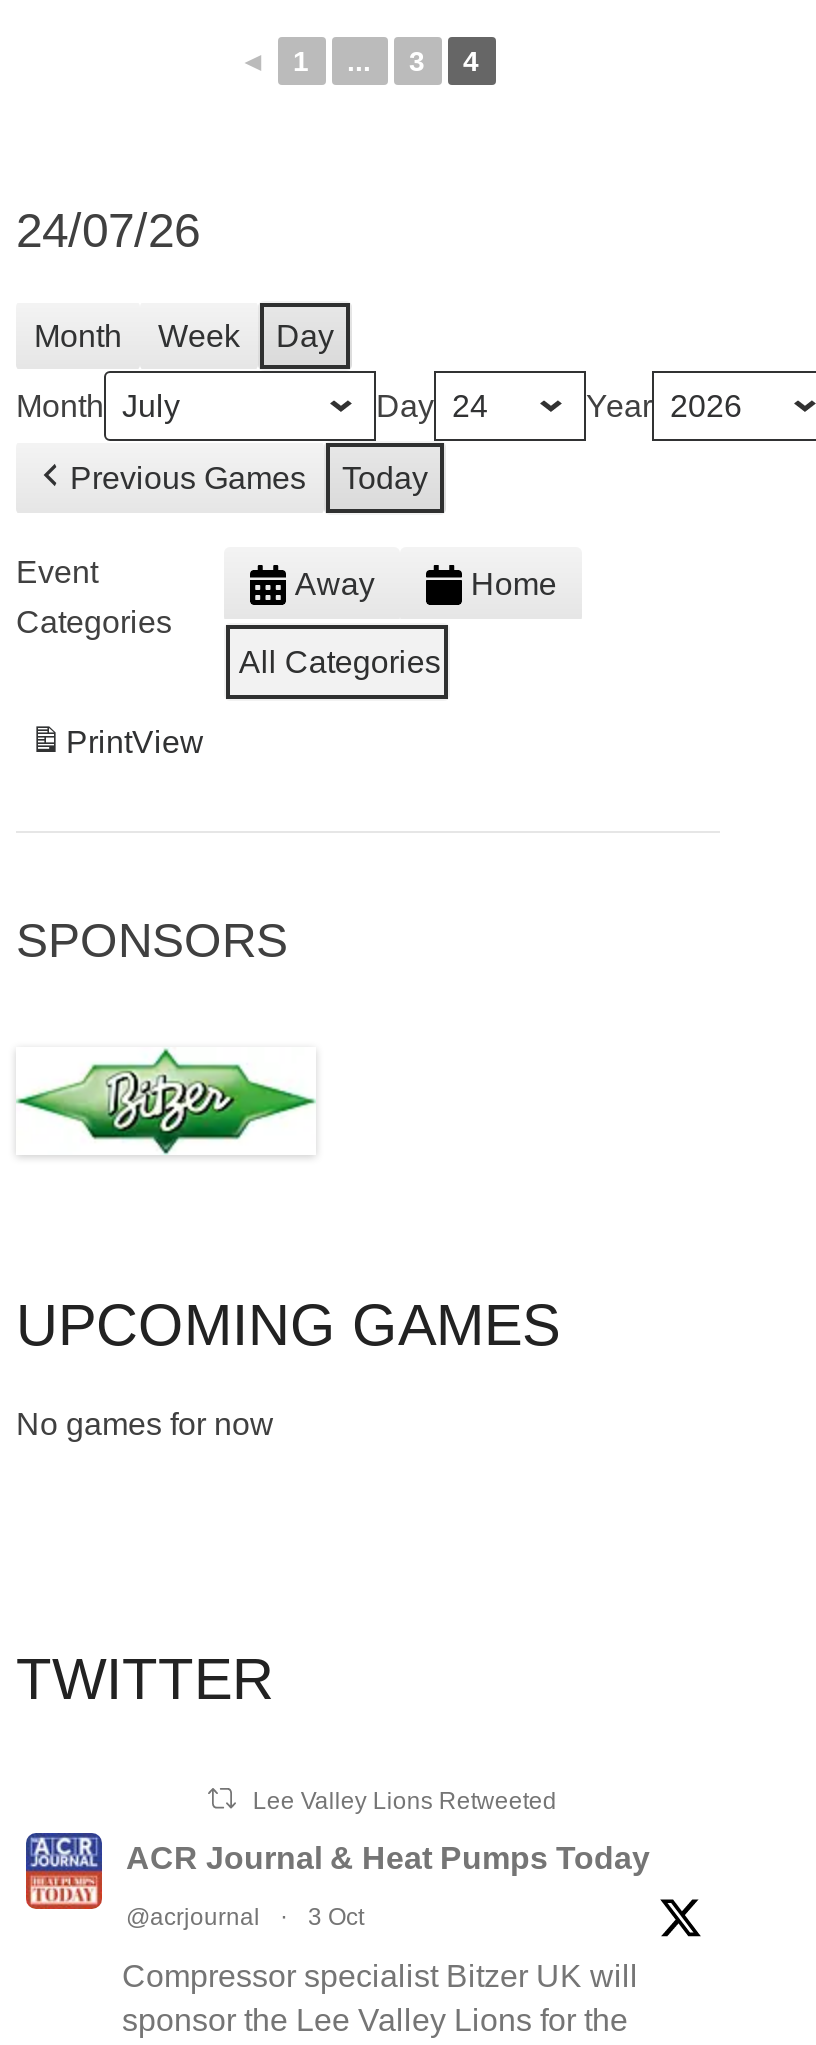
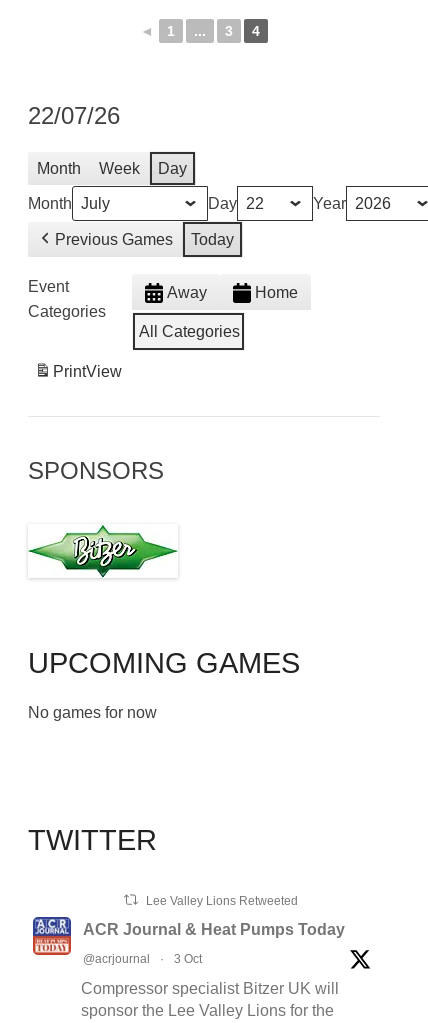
[16,202,200,256] 24/07/26 -> [28,102,120,129] 22/07/26

